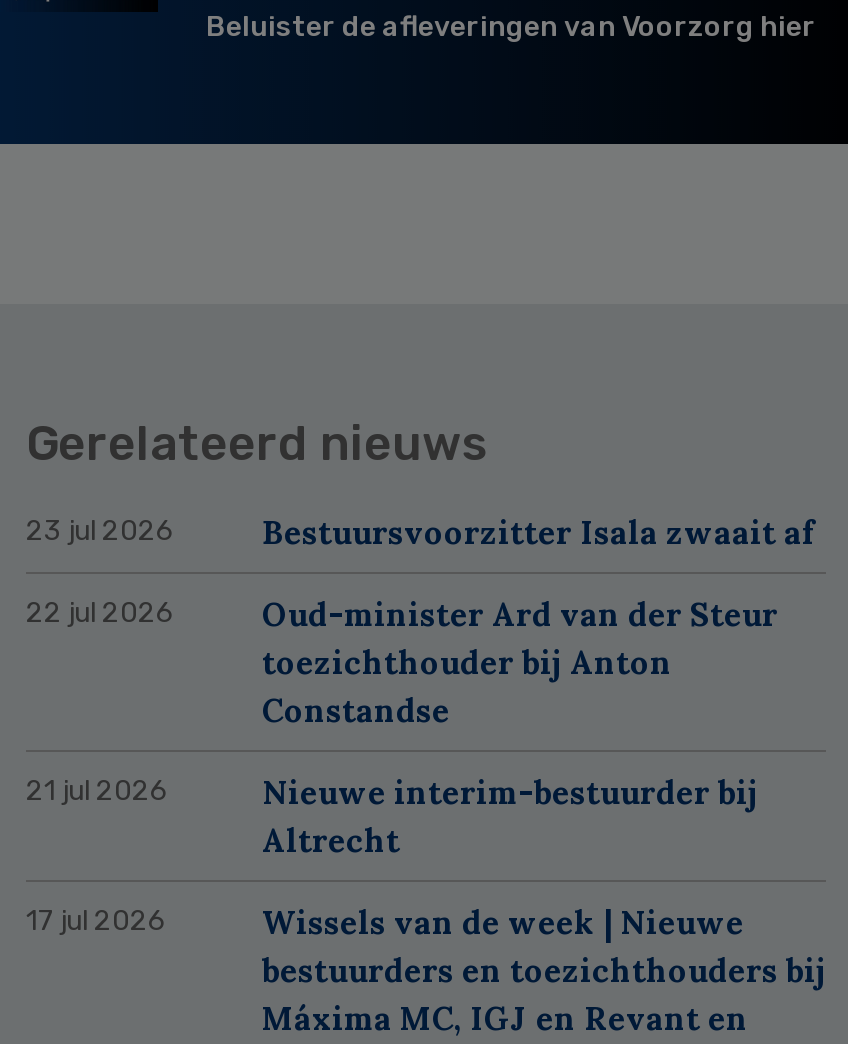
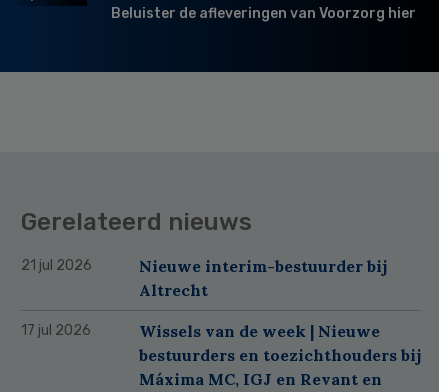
[26,512,814,730] 23 jul 2026 | Bestuursvoorzitter Isala zwaait af | 22 jul 2026 | Oud-minister Ard van der Steur | toezichthouder bij Anton | Constandse -> none

